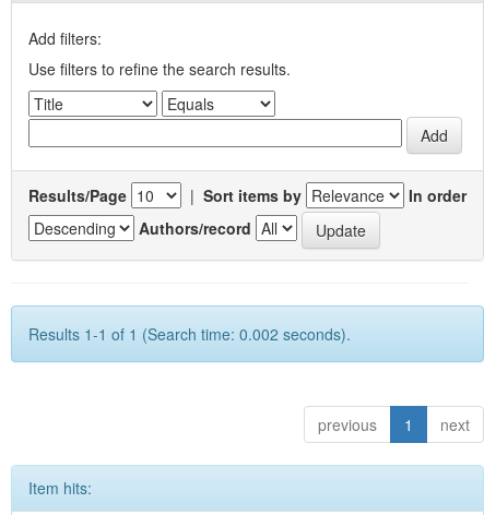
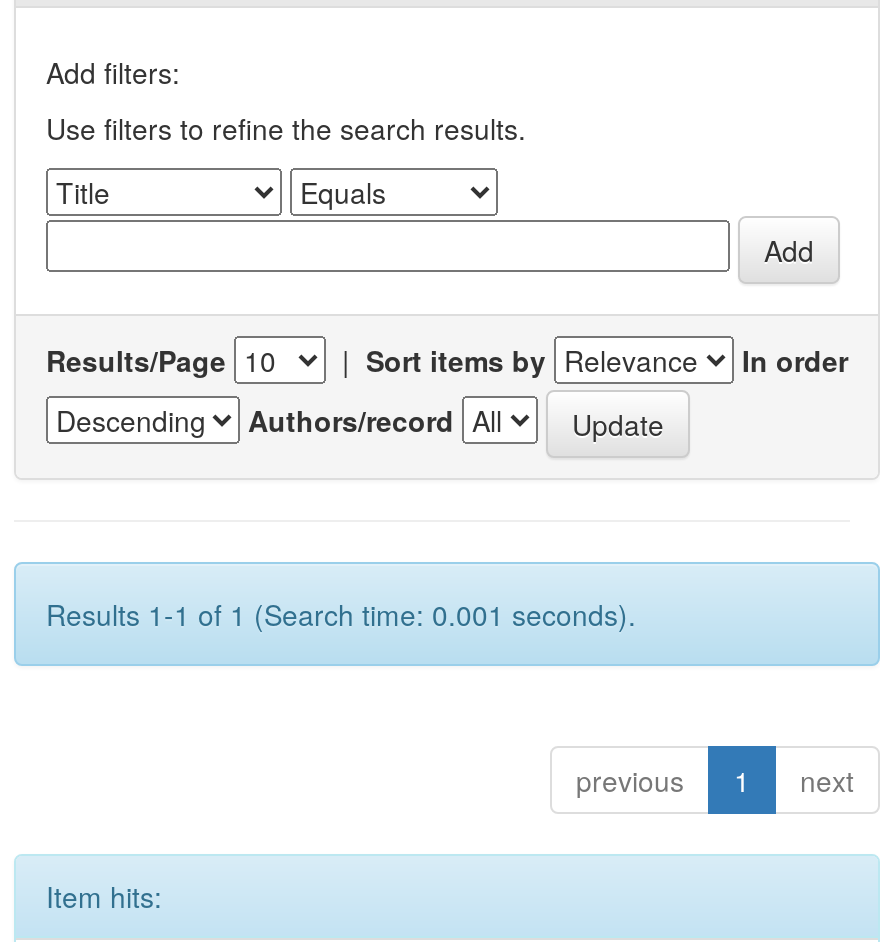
[28,323,351,345] Results 1-1 of 1 (Search time: 0.002 seconds). -> [46,594,636,634] Results 1-1 of 1 (Search time: 0.001 seconds).

